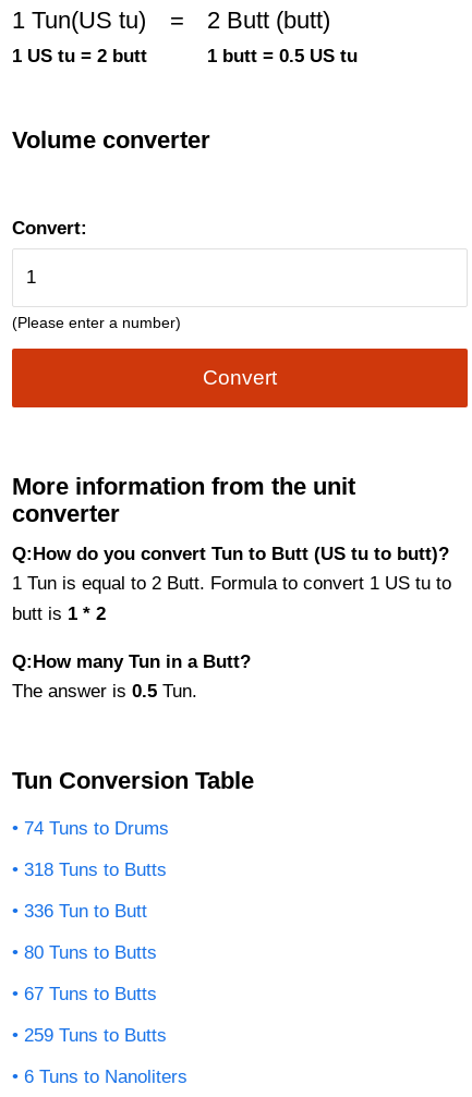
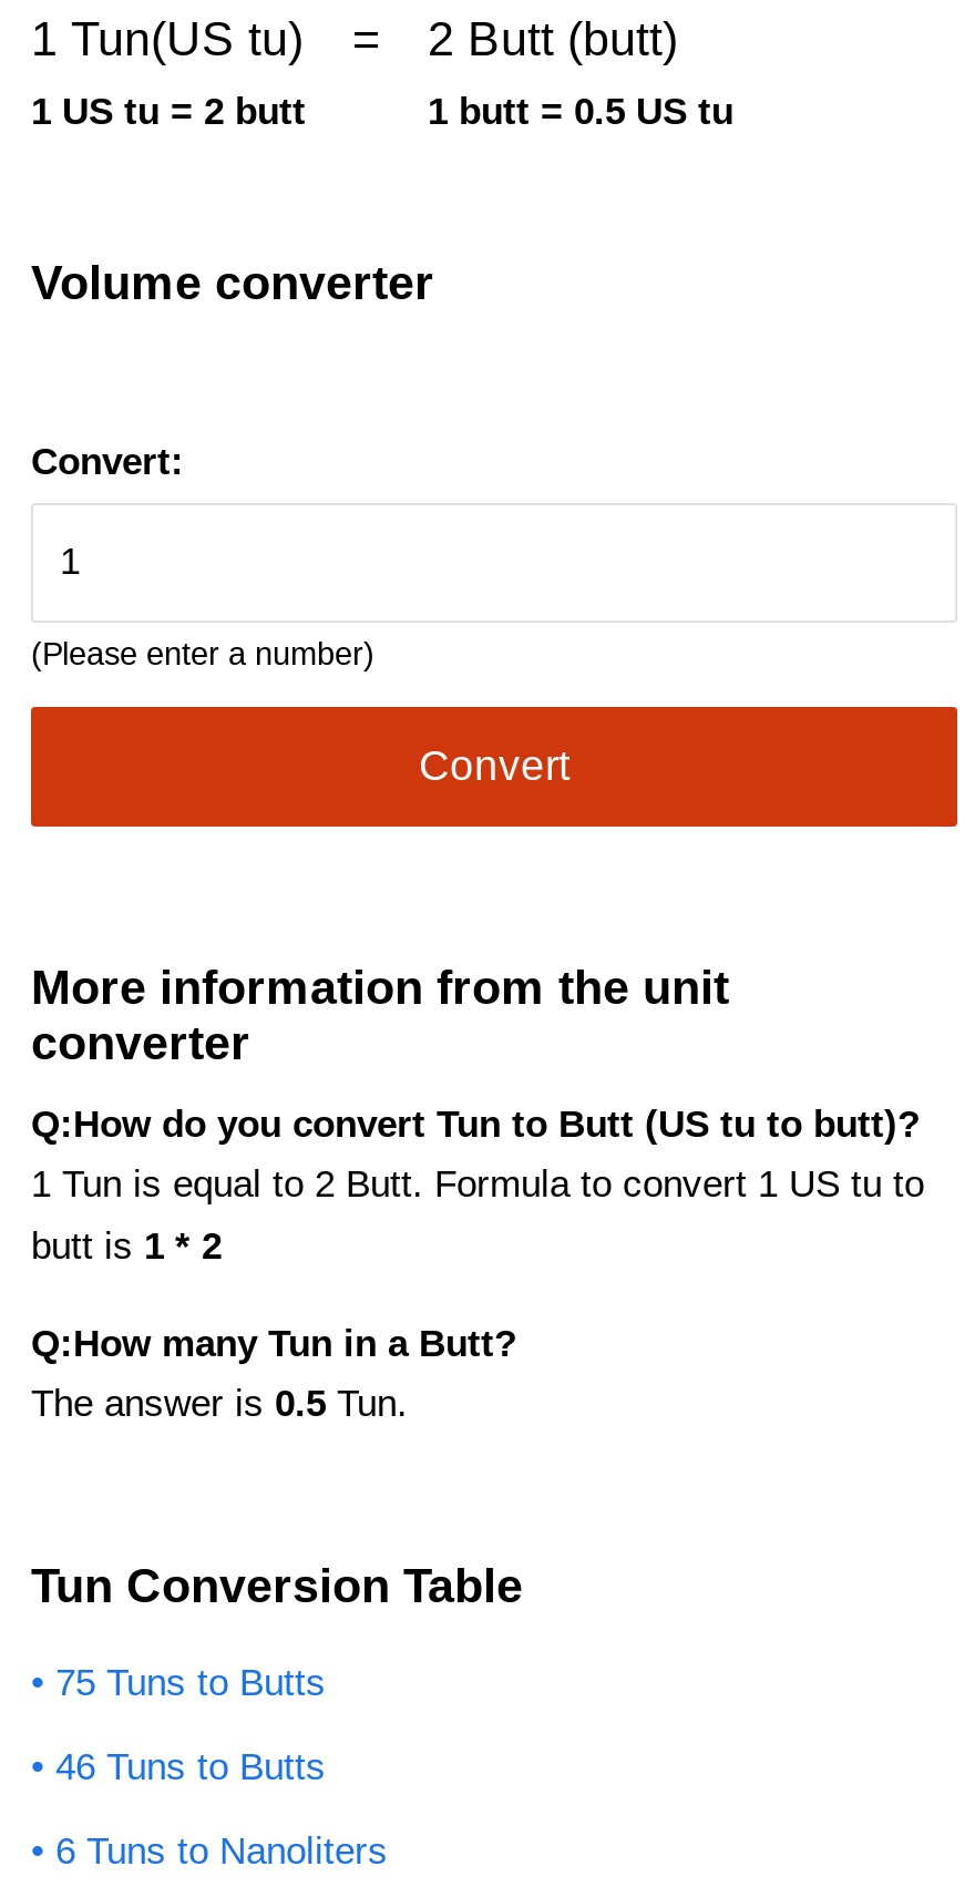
[24,818,169,1046] 74 Tuns to Drums | 318 Tuns to Butts | 336 Tun to Butt | 80 Tuns to Butts | 67 Tuns to Butts | 259 Tuns to Butts -> [55,1662,326,1788] 75 Tuns to Butts | 46 Tuns to Butts

